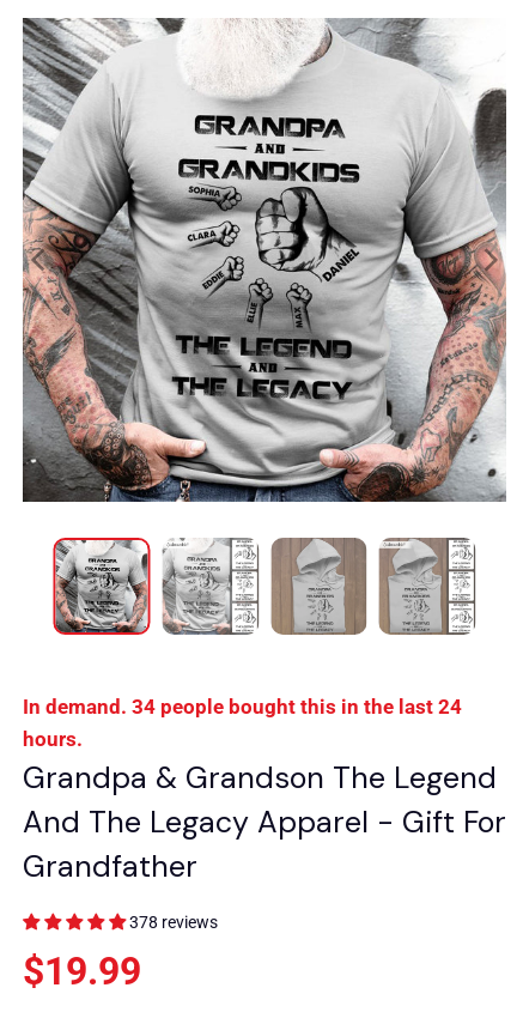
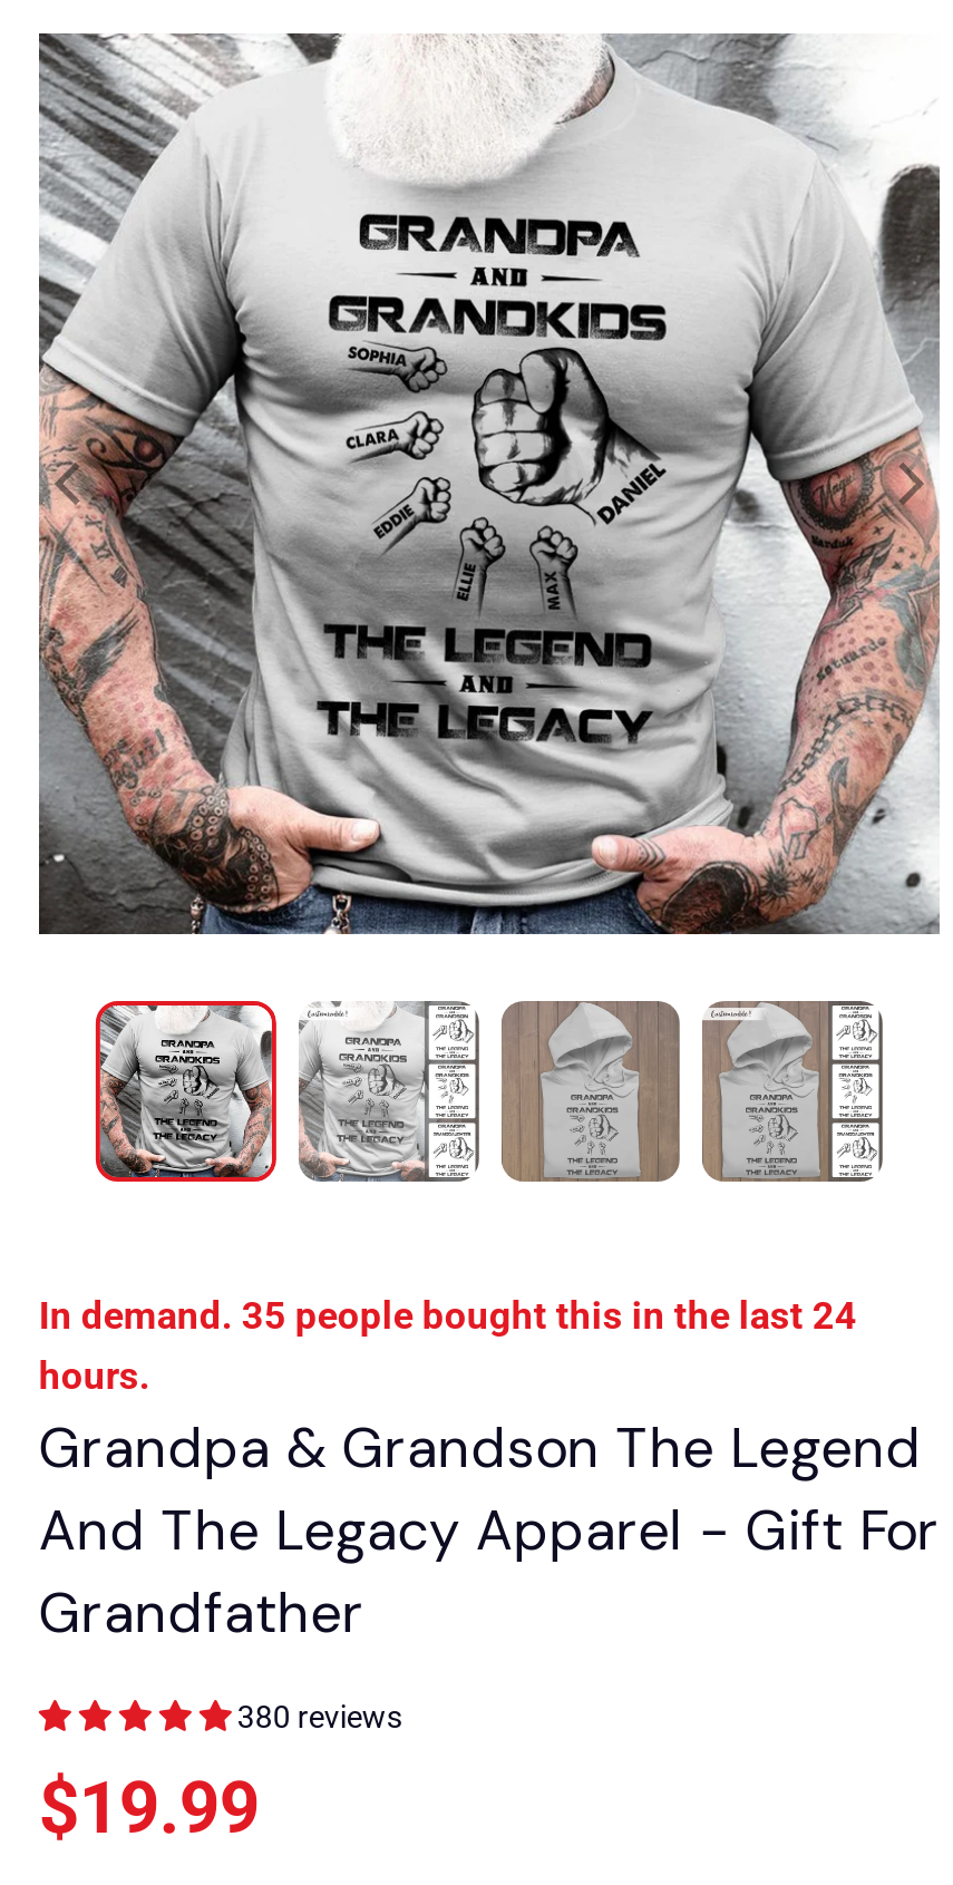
[22,695,462,719] In demand. 34 people bought this in the last 24 -> [39,1294,857,1338] In demand. 35 people bought this in the last 24
[129,913,218,932] 378 reviews -> [237,1699,402,1735] 380 reviews

